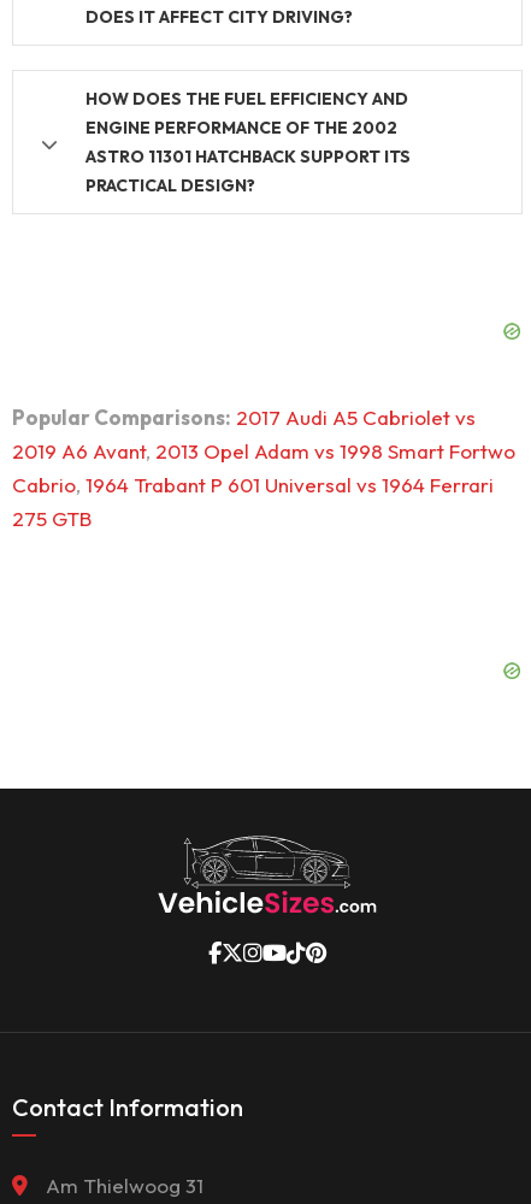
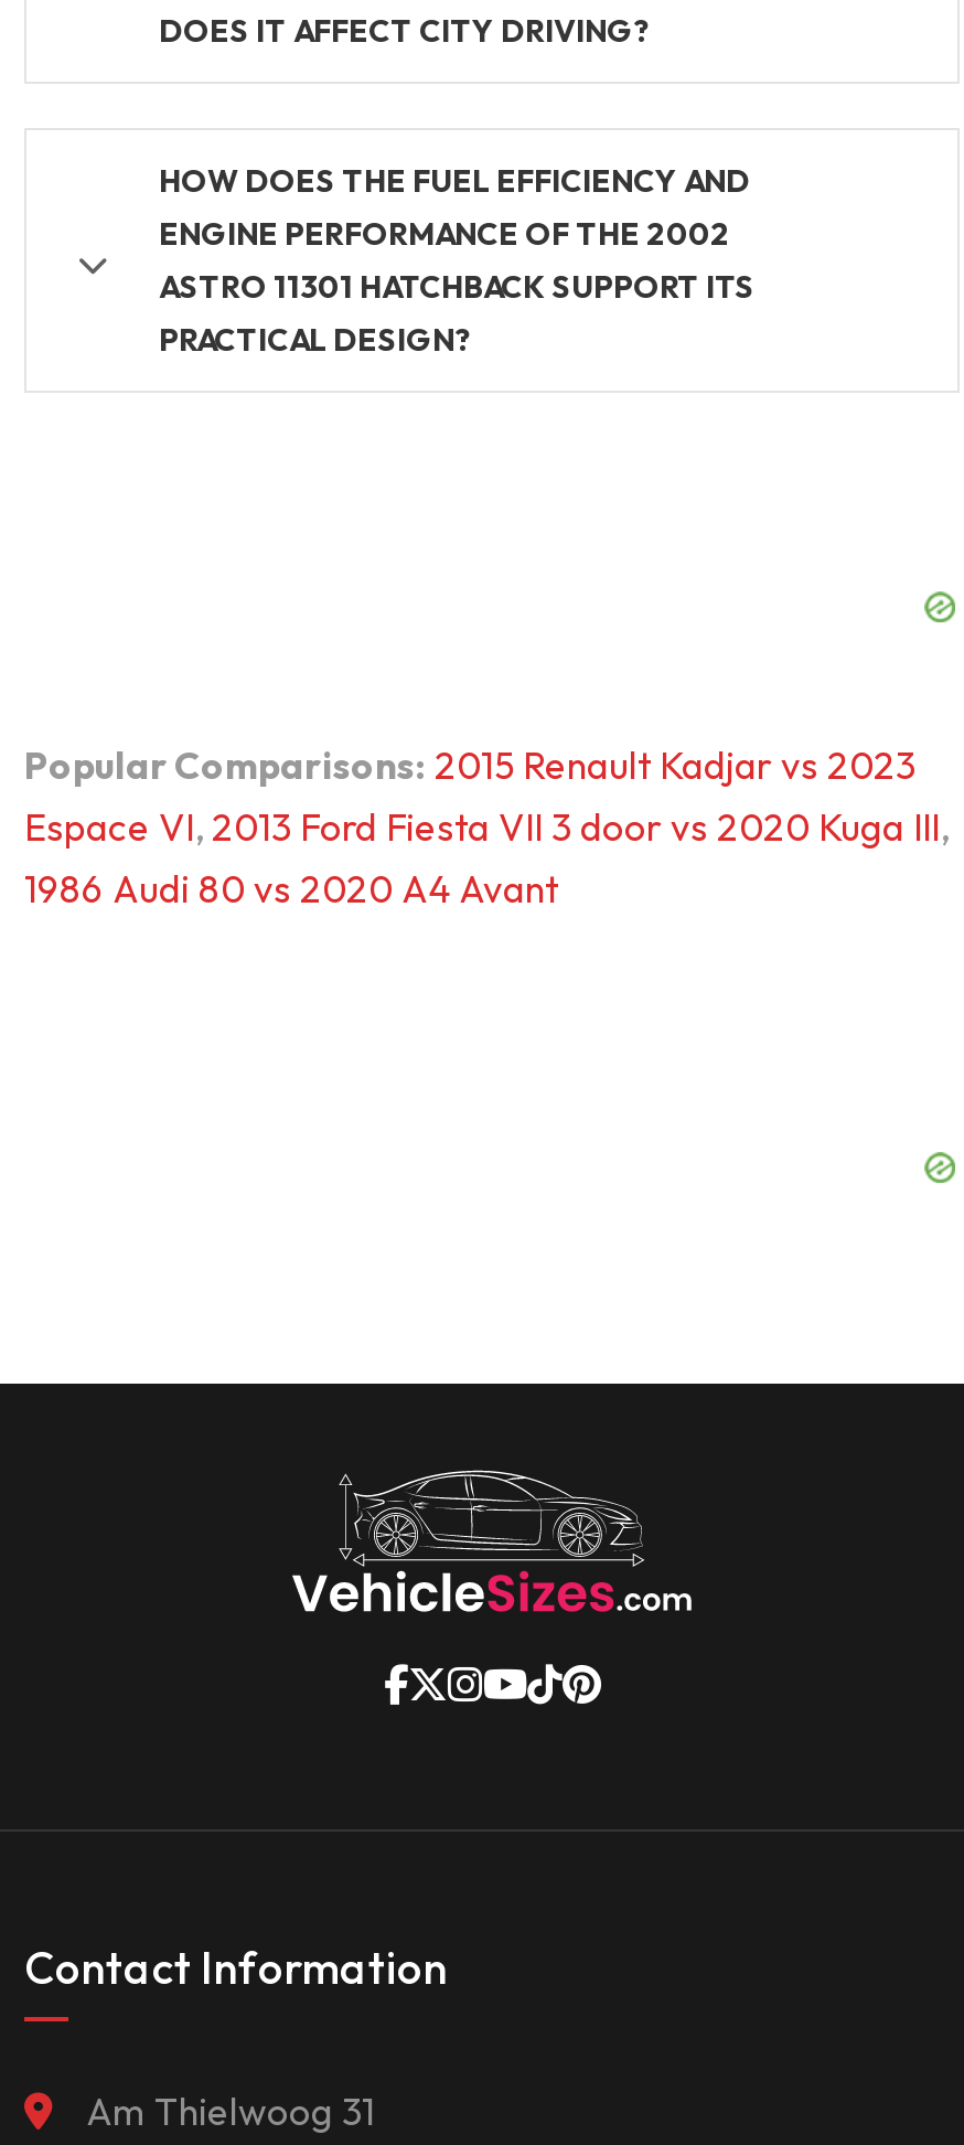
[12,404,515,530] Popular Comparisons: 2017 Audi A5 Cabriolet vs | 2019 A6 Avant, 2013 Opel Adam vs 1998 Smart Fortwo | Cabrio, 1964 Trabant P 601 Universal vs 1964 Ferrari | 275 GTB -> [24,741,949,911] Popular Comparisons: 2015 Renault Kadjar vs 2023 | Espace VI, 2013 Ford Fiesta VII 3 door vs 2020 Kuga III, | 1986 Audi 80 vs 2020 A4 Avant

